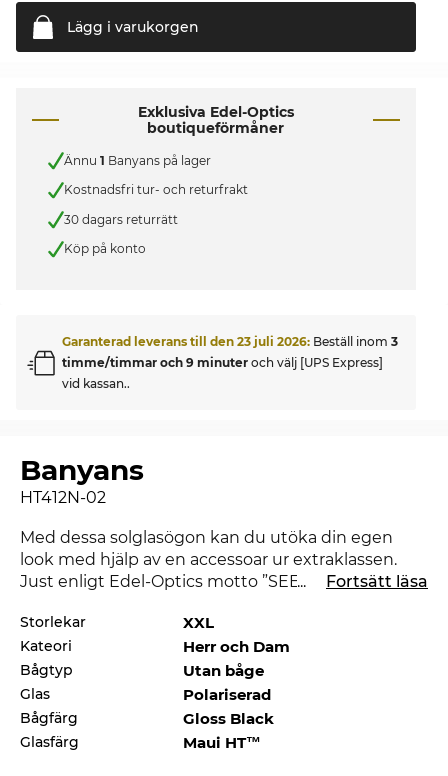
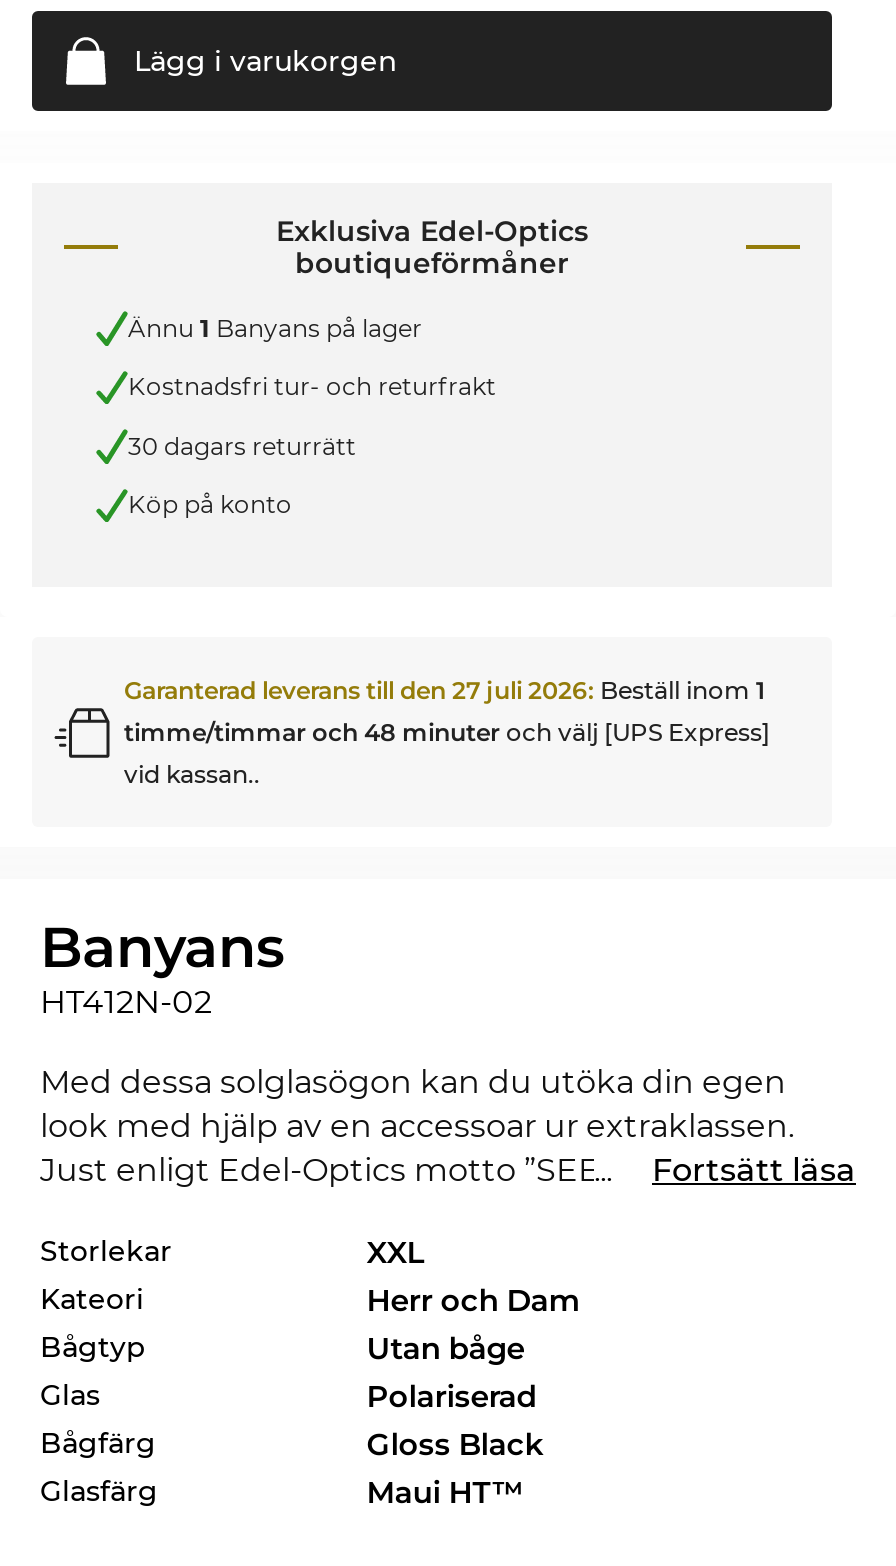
[62,334,398,349] Garanterad leverans till den 23 juli 2026: Beställ inom 3 -> [124,675,766,705] Garanterad leverans till den 27 juli 2026: Beställ inom 1
[62,355,383,370] timme/timmar och 9 minuter och välj [UPS Express] -> [124,717,770,747] timme/timmar och 48 minuter och välj [UPS Express]

